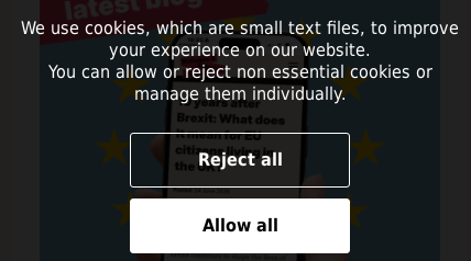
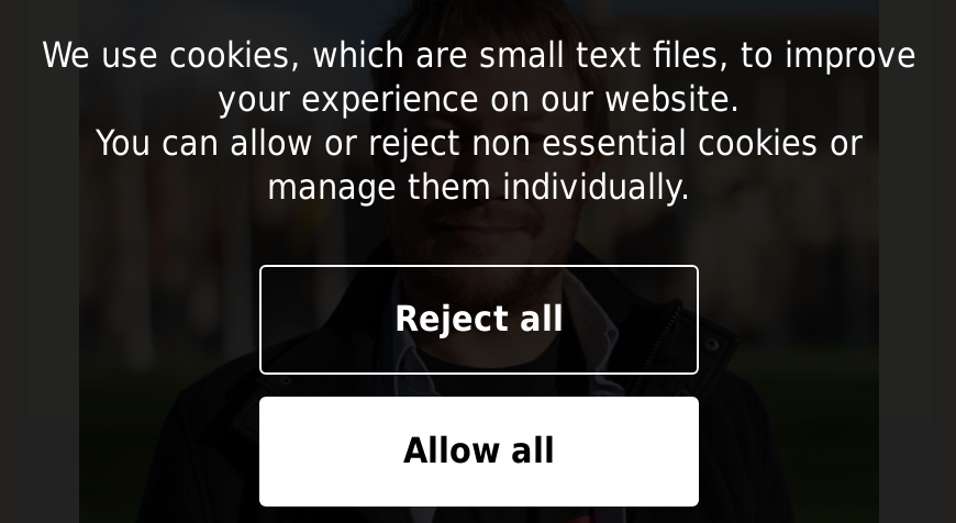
[130,124,346,201] [image] -> [259,310,699,400] [image]

